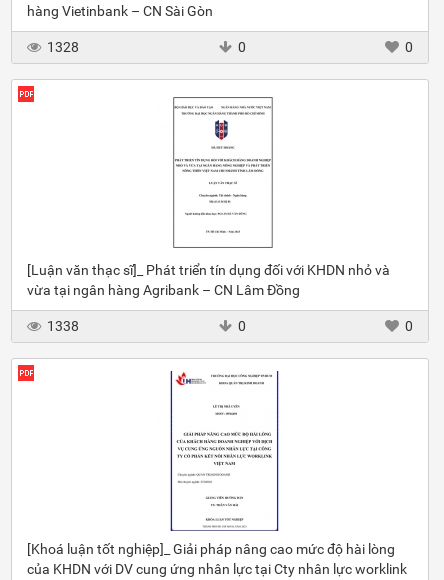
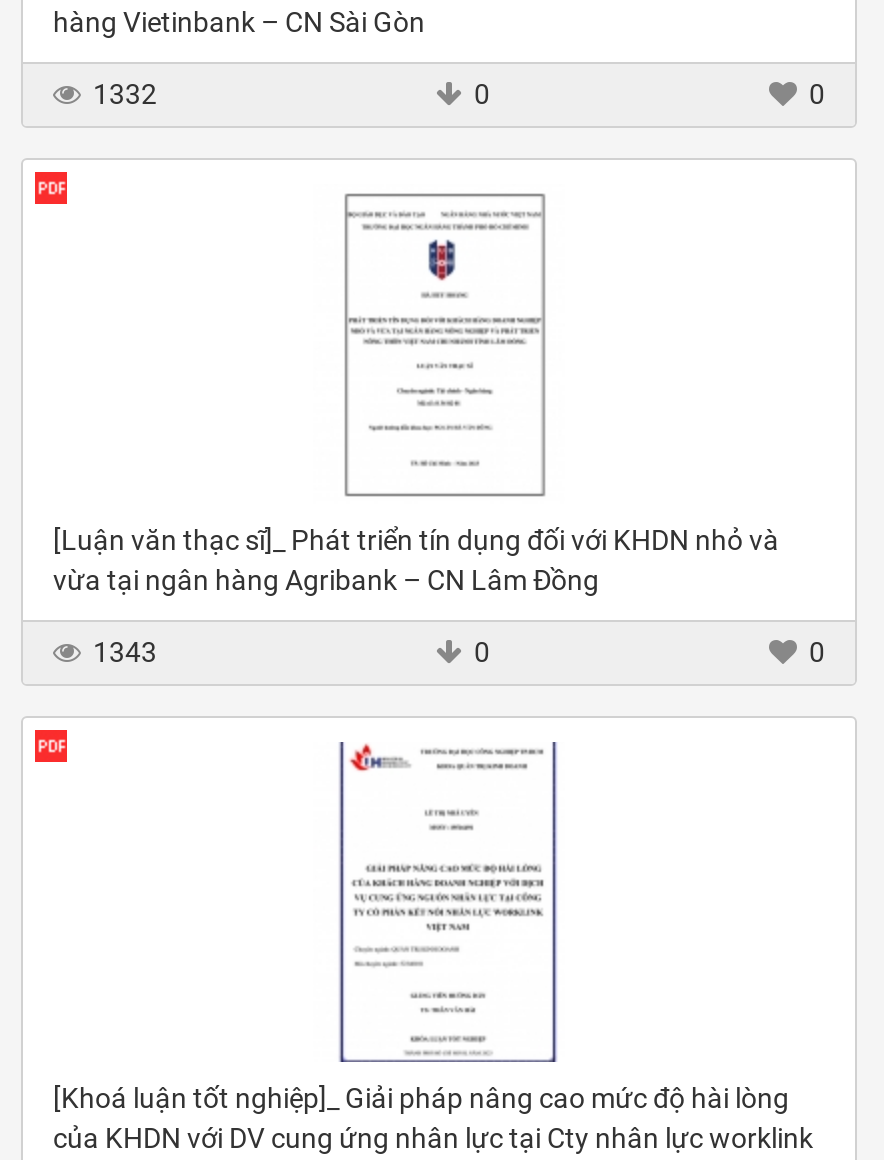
[44,39,79,55] 1328 -> [87,79,157,111] 1332
[44,318,79,334] 1338 -> [87,637,157,669] 1343

